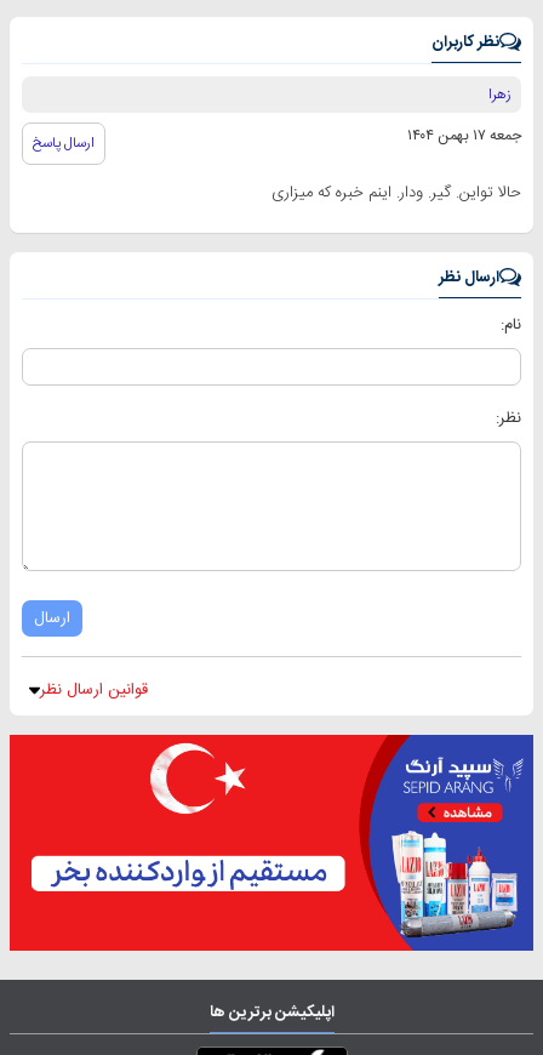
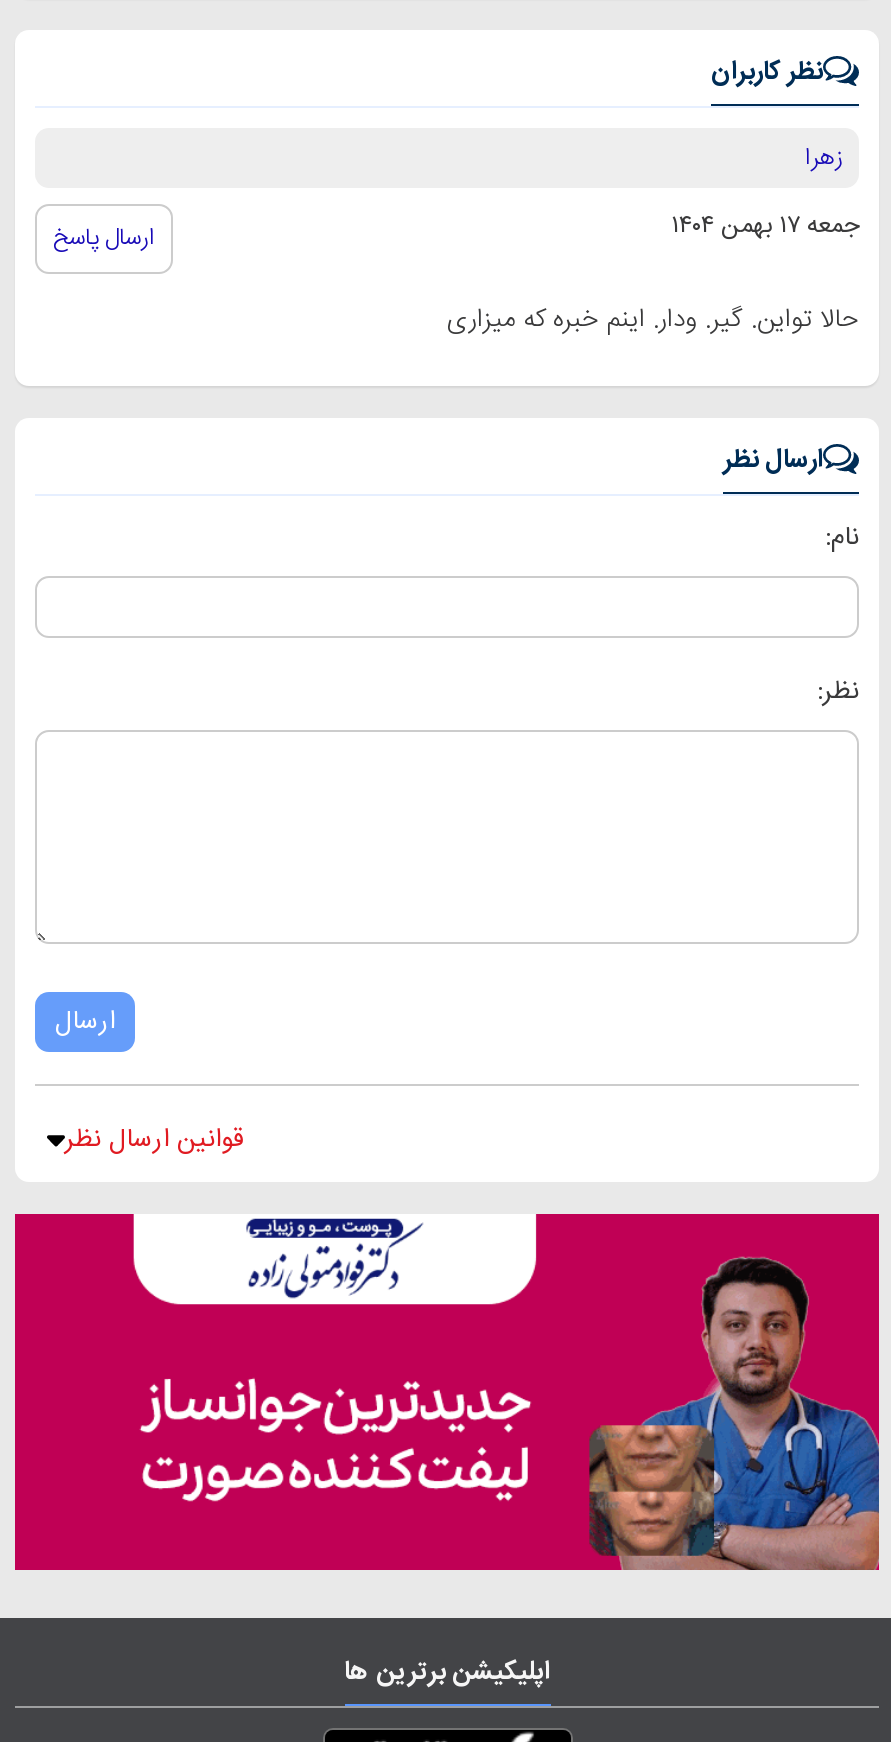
[10,734,535,952] [image] -> [15,1212,881,1572] [image]

